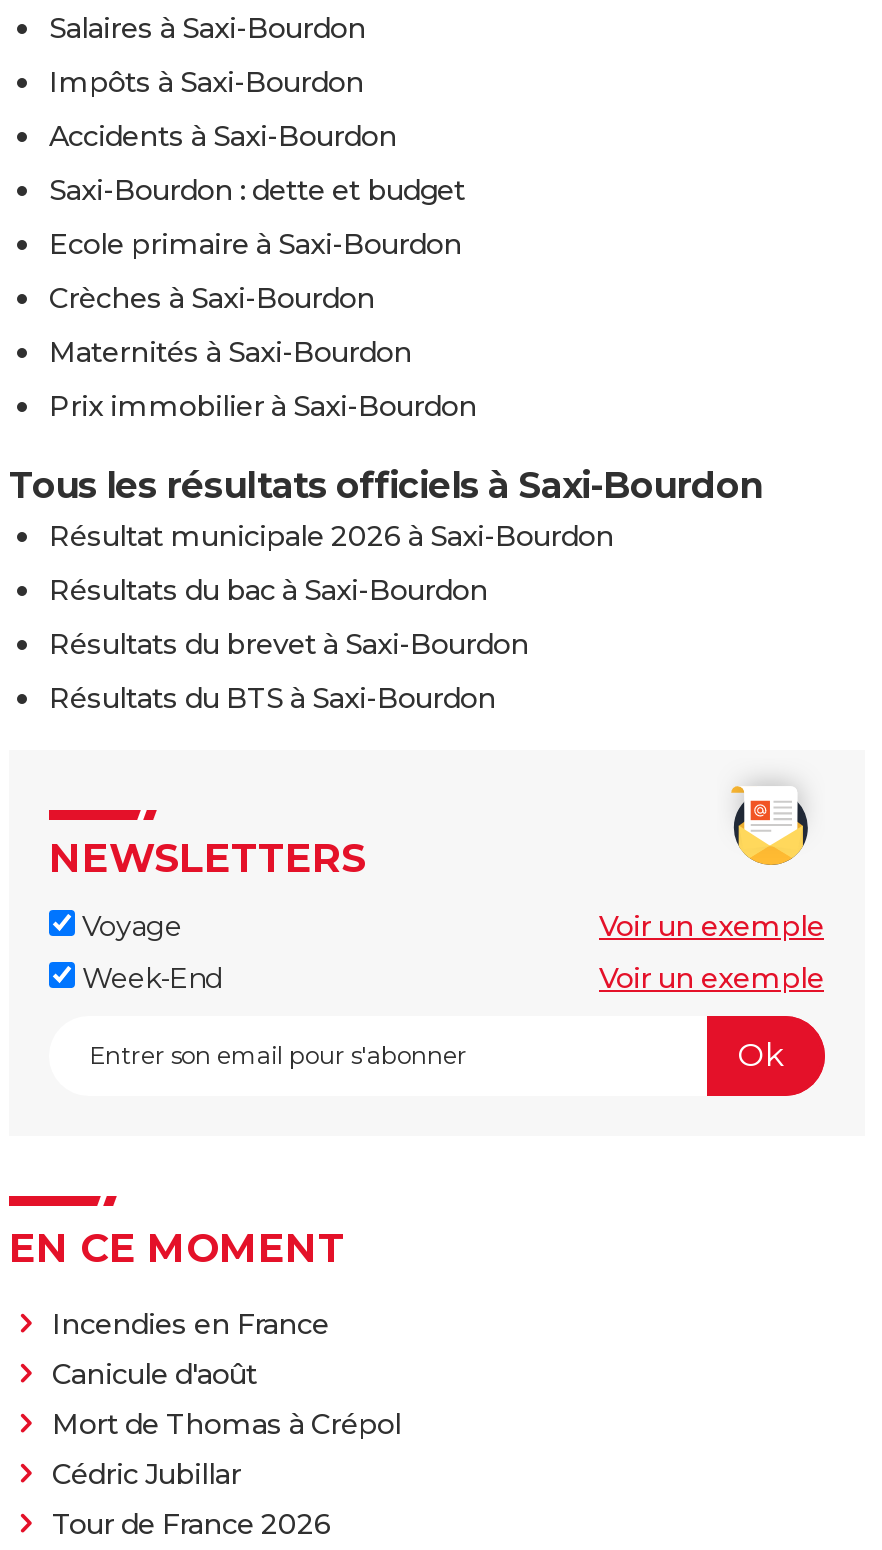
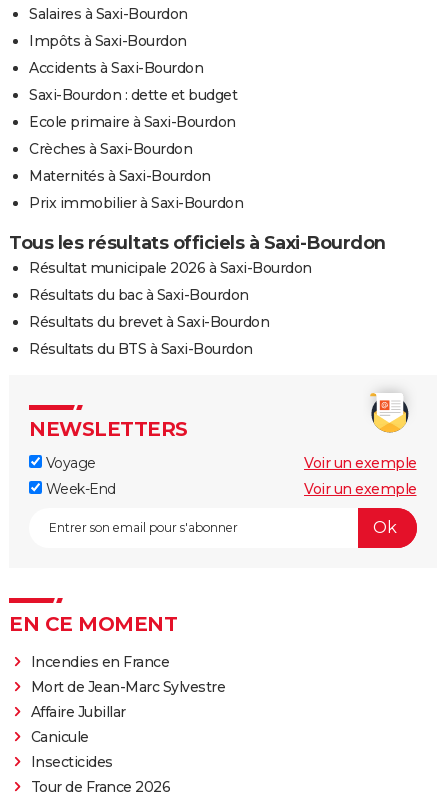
[52,1356,401,1492] Canicule d'août | Mort de Thomas à Crépol | Cédric Jubillar -> [30,678,225,771] Mort de Jean-Marc Sylvestre | Affaire Jubillar | Canicule | Insecticides

